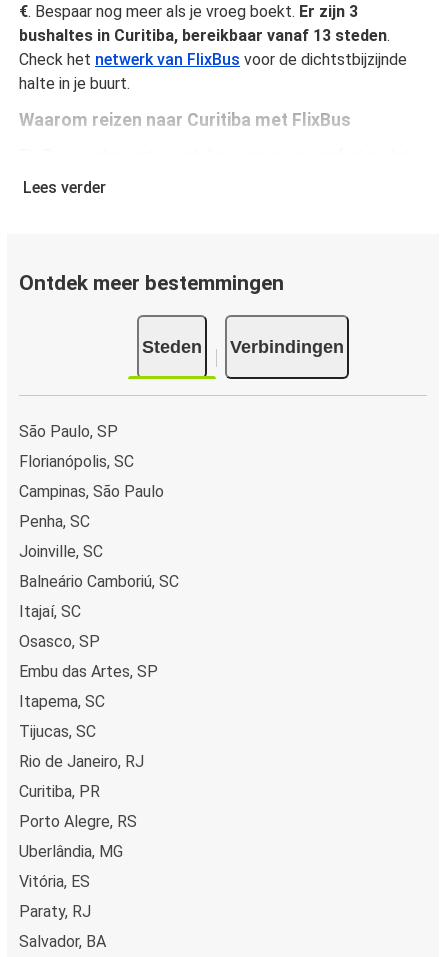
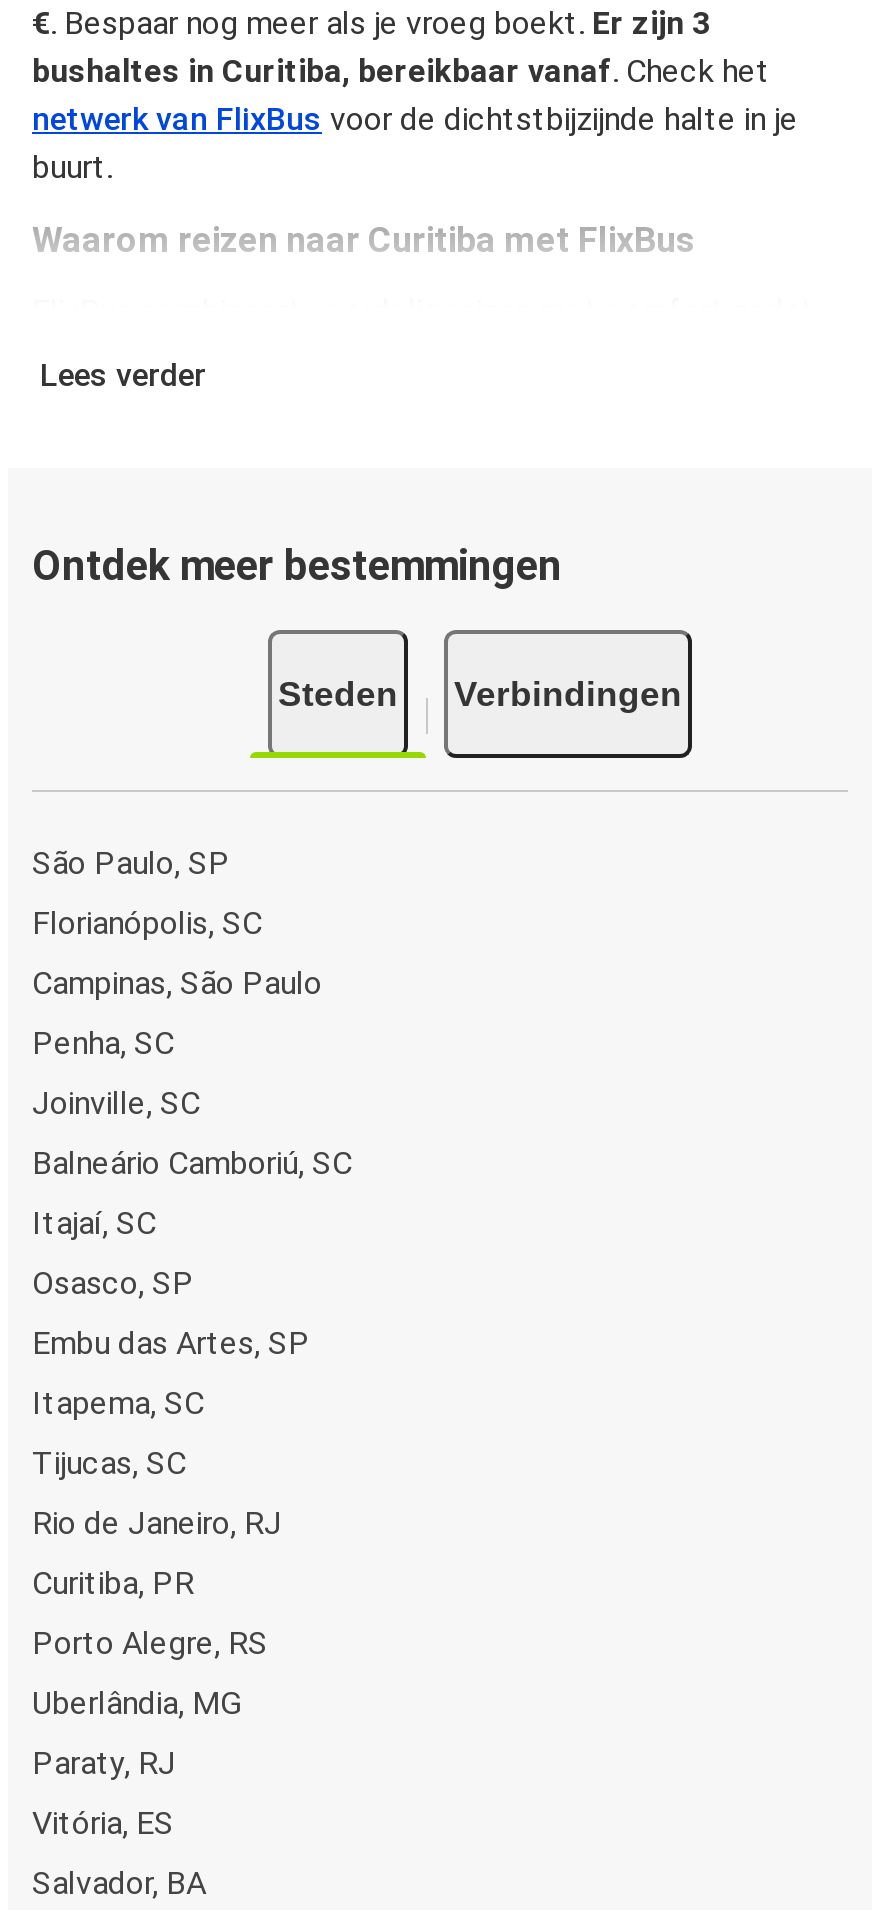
[19,26,407,93] bushaltes in Curitiba, bereikbaar vanaf 13 steden. | Check het netwerk van FlixBus voor de dichtstbijzijnde | halte in je buurt. -> [32,53,798,187] bushaltes in Curitiba, bereikbaar vanaf. Check het | netwerk van FlixBus voor de dichtstbijzijnde halte in je | buurt.
moved [19,871,90,890] -> [32,1803,174,1841]: Vitória, ES
moved [19,901,91,920] -> [32,1743,176,1781]: Paraty, RJ

